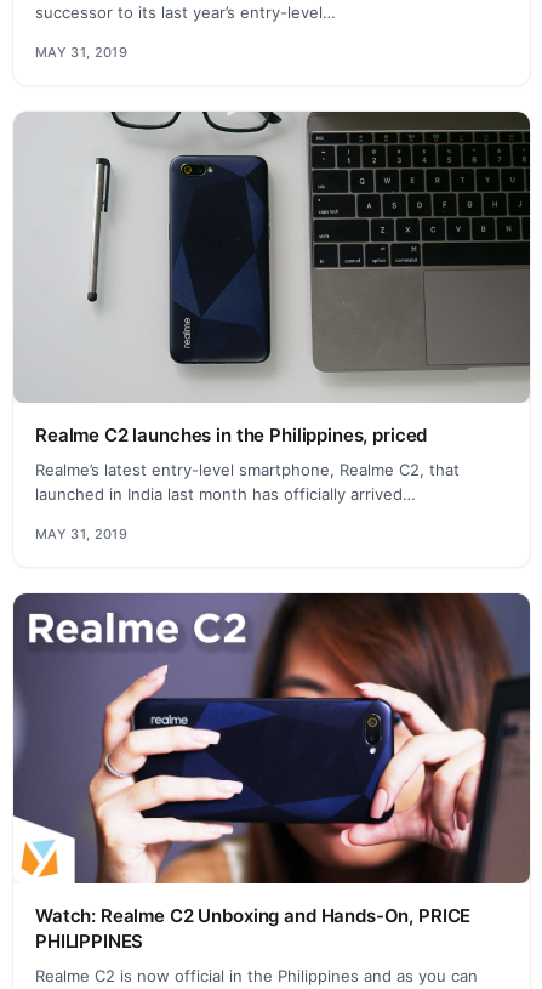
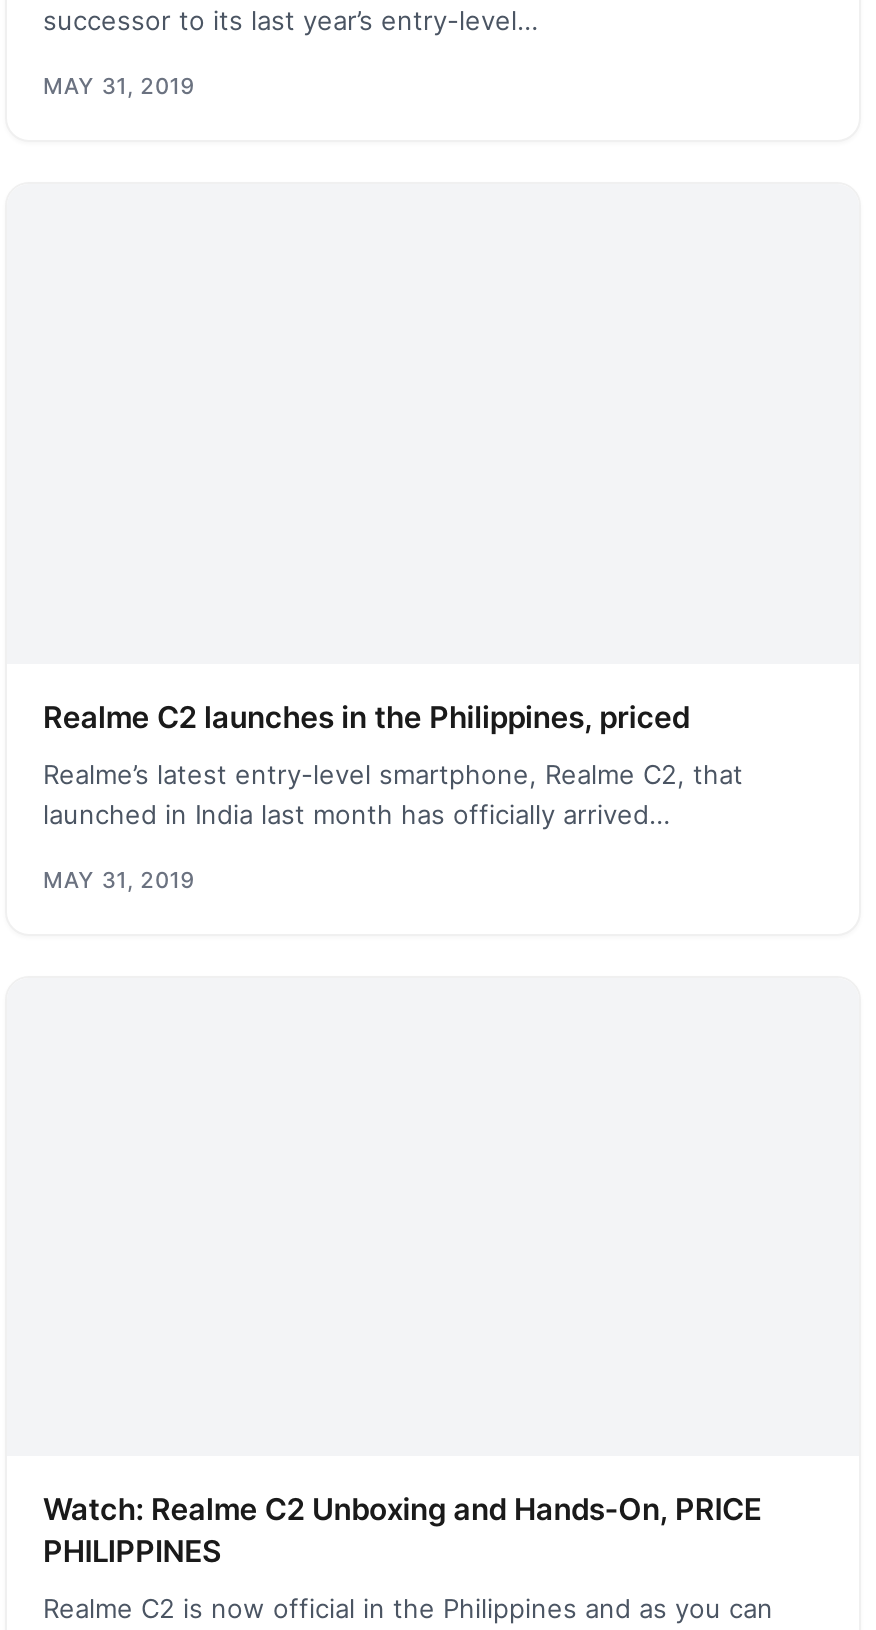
[13,110,531,403] [image] -> none
[12,592,531,885] [image] -> none

